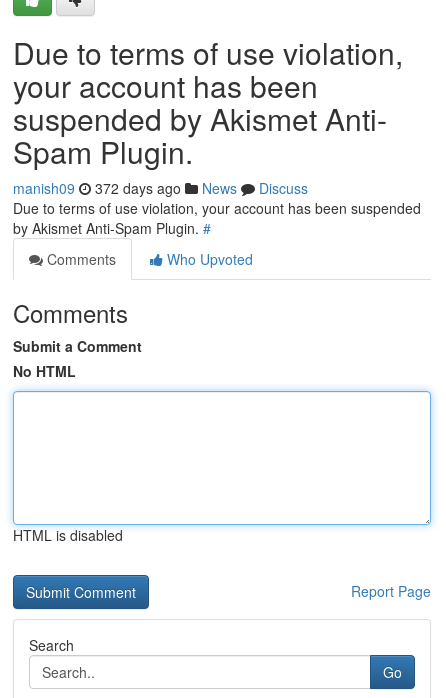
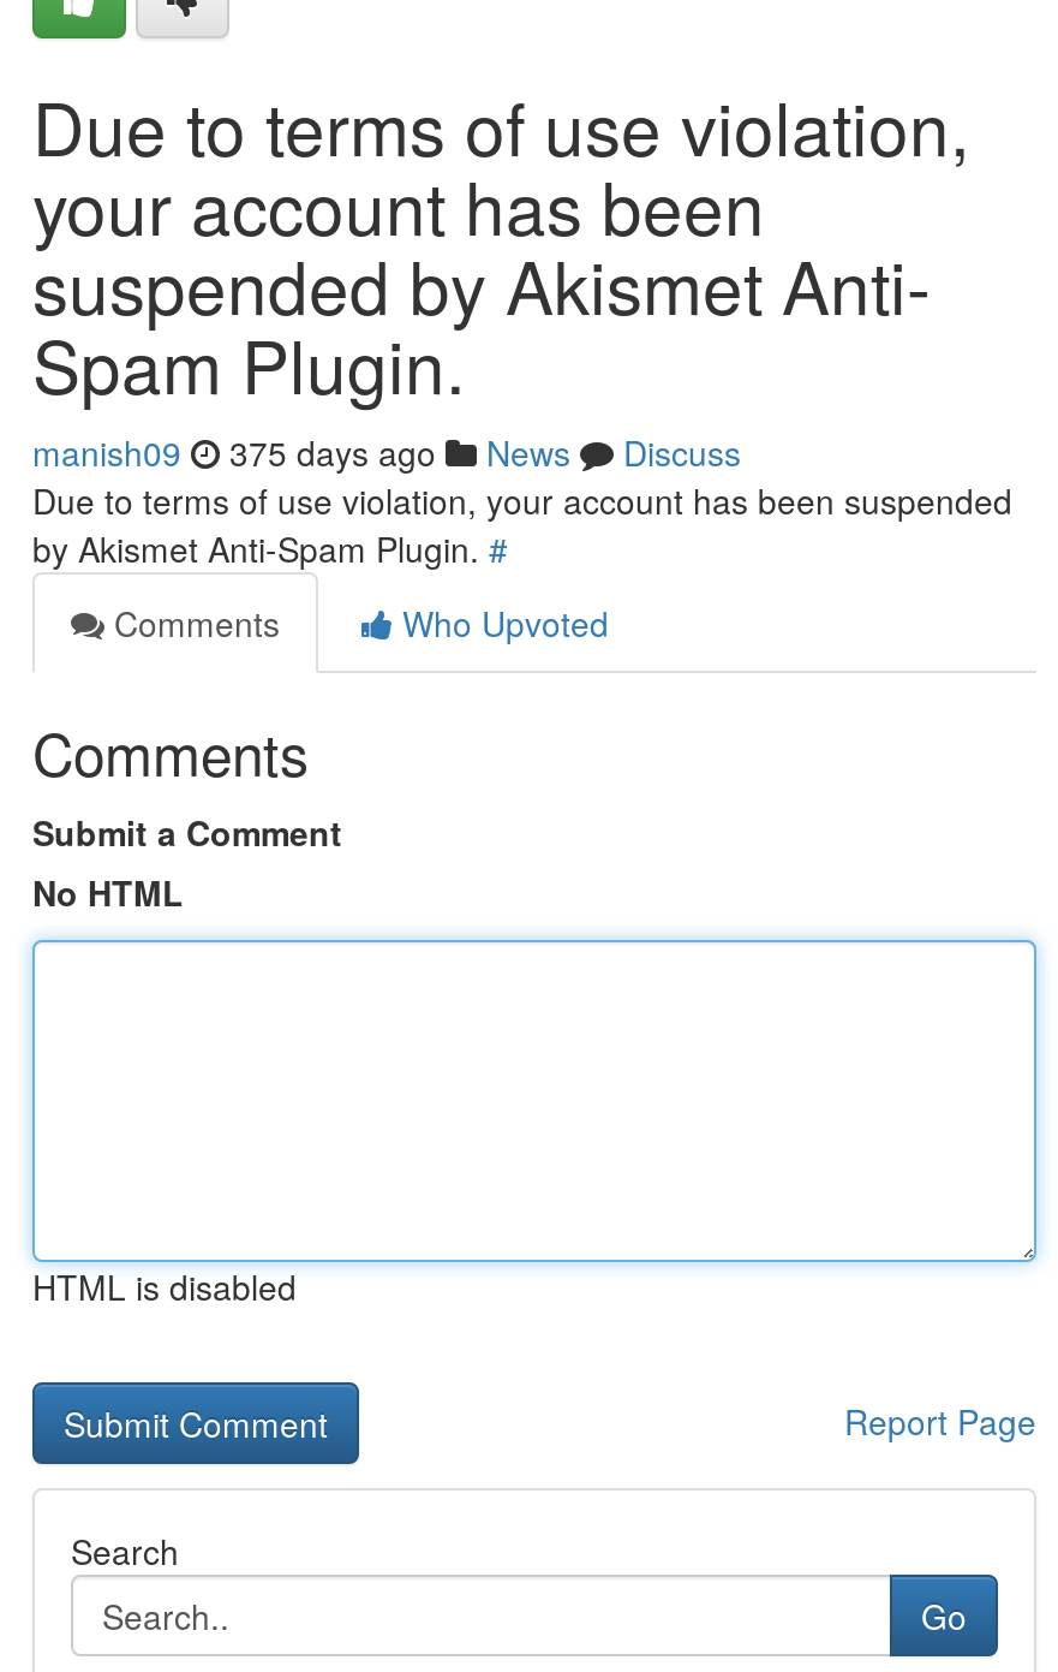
[13,178,308,198] manish09 372 days ago News Discuss -> [32,428,741,476] manish09 375 days ago News Discuss

